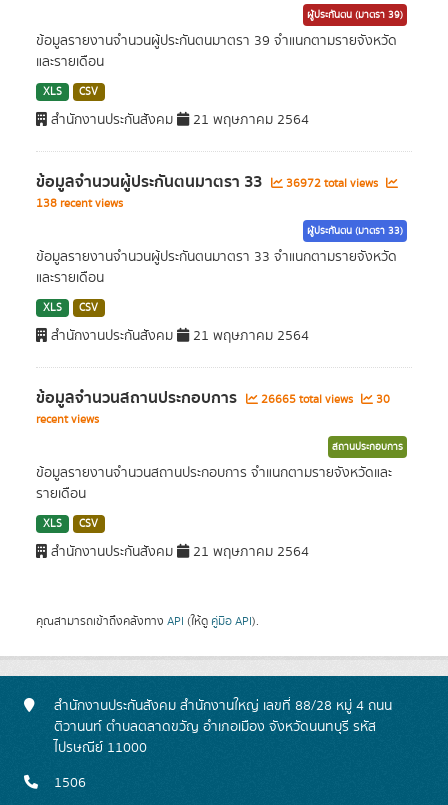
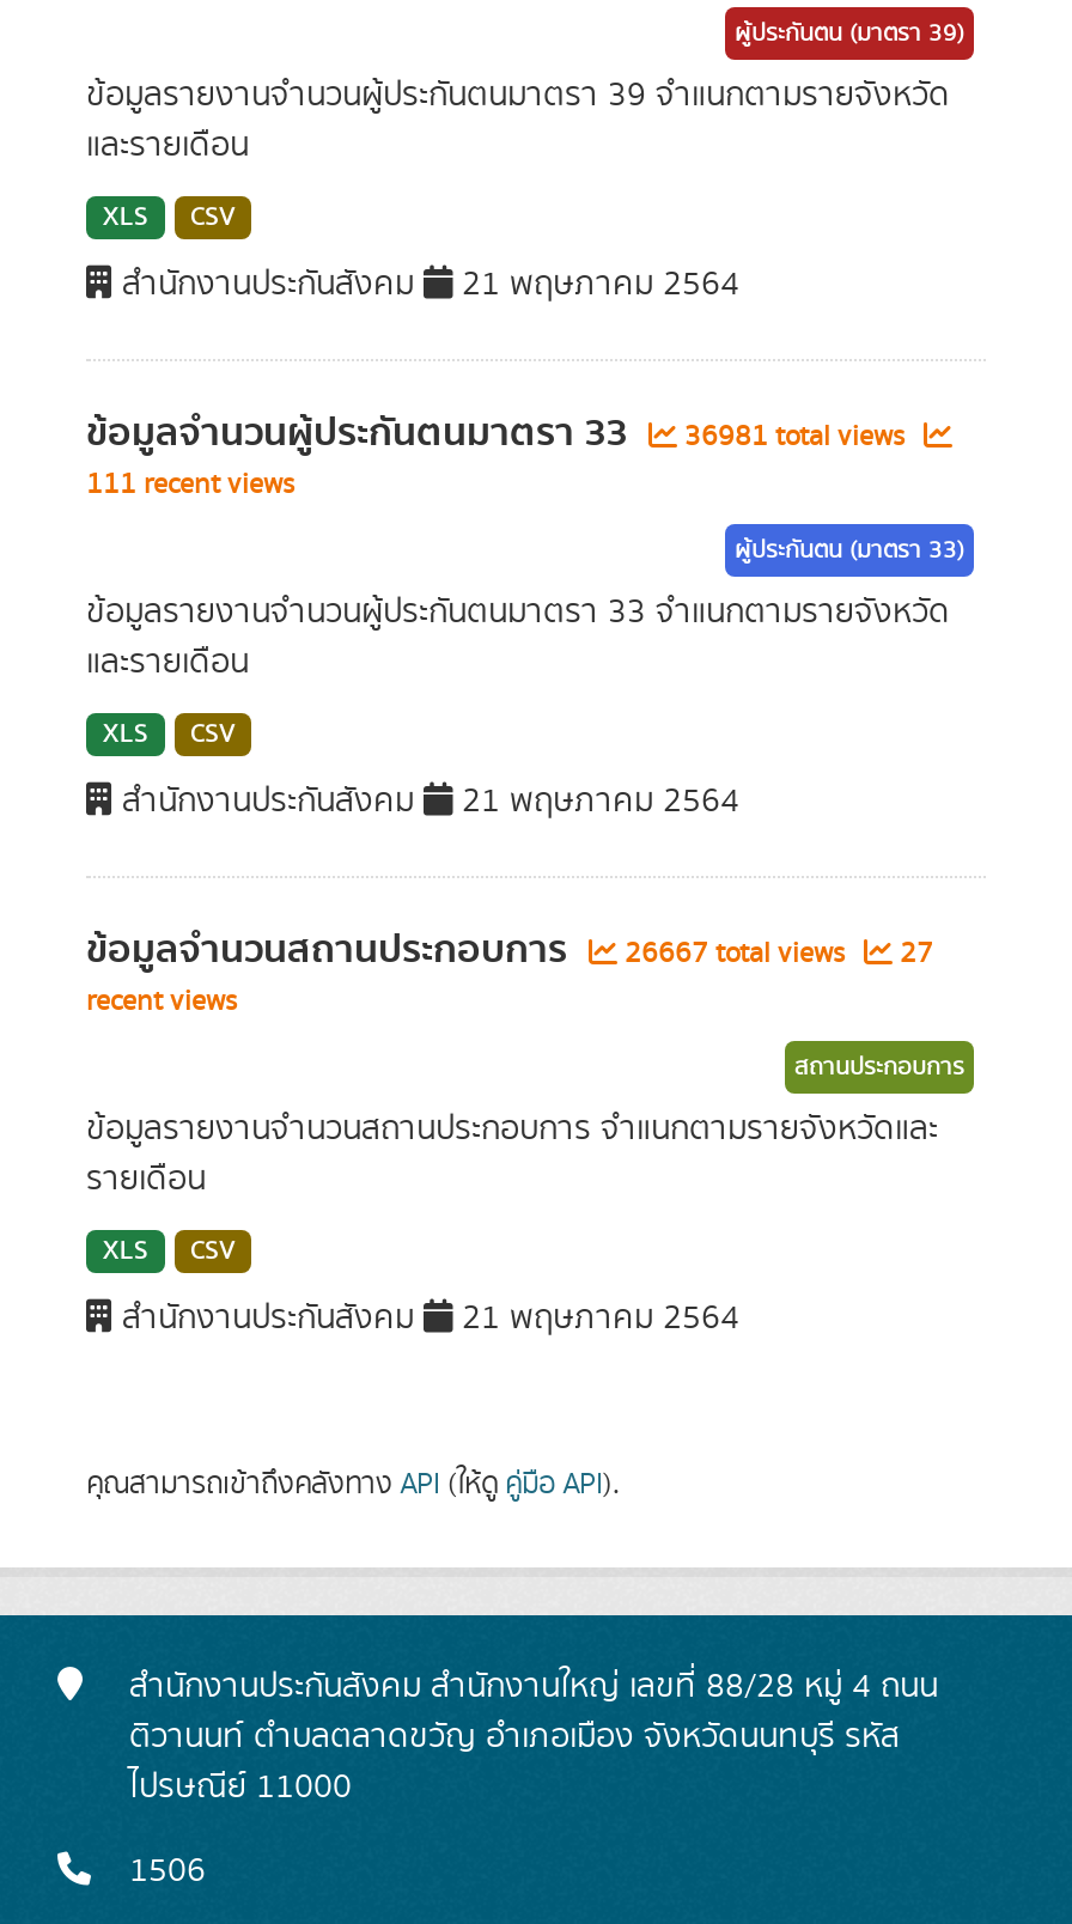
[36,169,381,195] ข้อมูลจำนวนผู้ประกันตนมาตรา 33 36972 total views -> [86,402,912,464] ข้อมูลจำนวนผู้ประกันตนมาตรา 33 36981 total views
[36,195,123,212] 138 recent views -> [86,464,294,505] 111 recent views
[258,391,356,408] 26665 total views -> [617,933,852,974] 26667 total views
[373,391,390,408] 30 -> [893,933,933,974] 27

